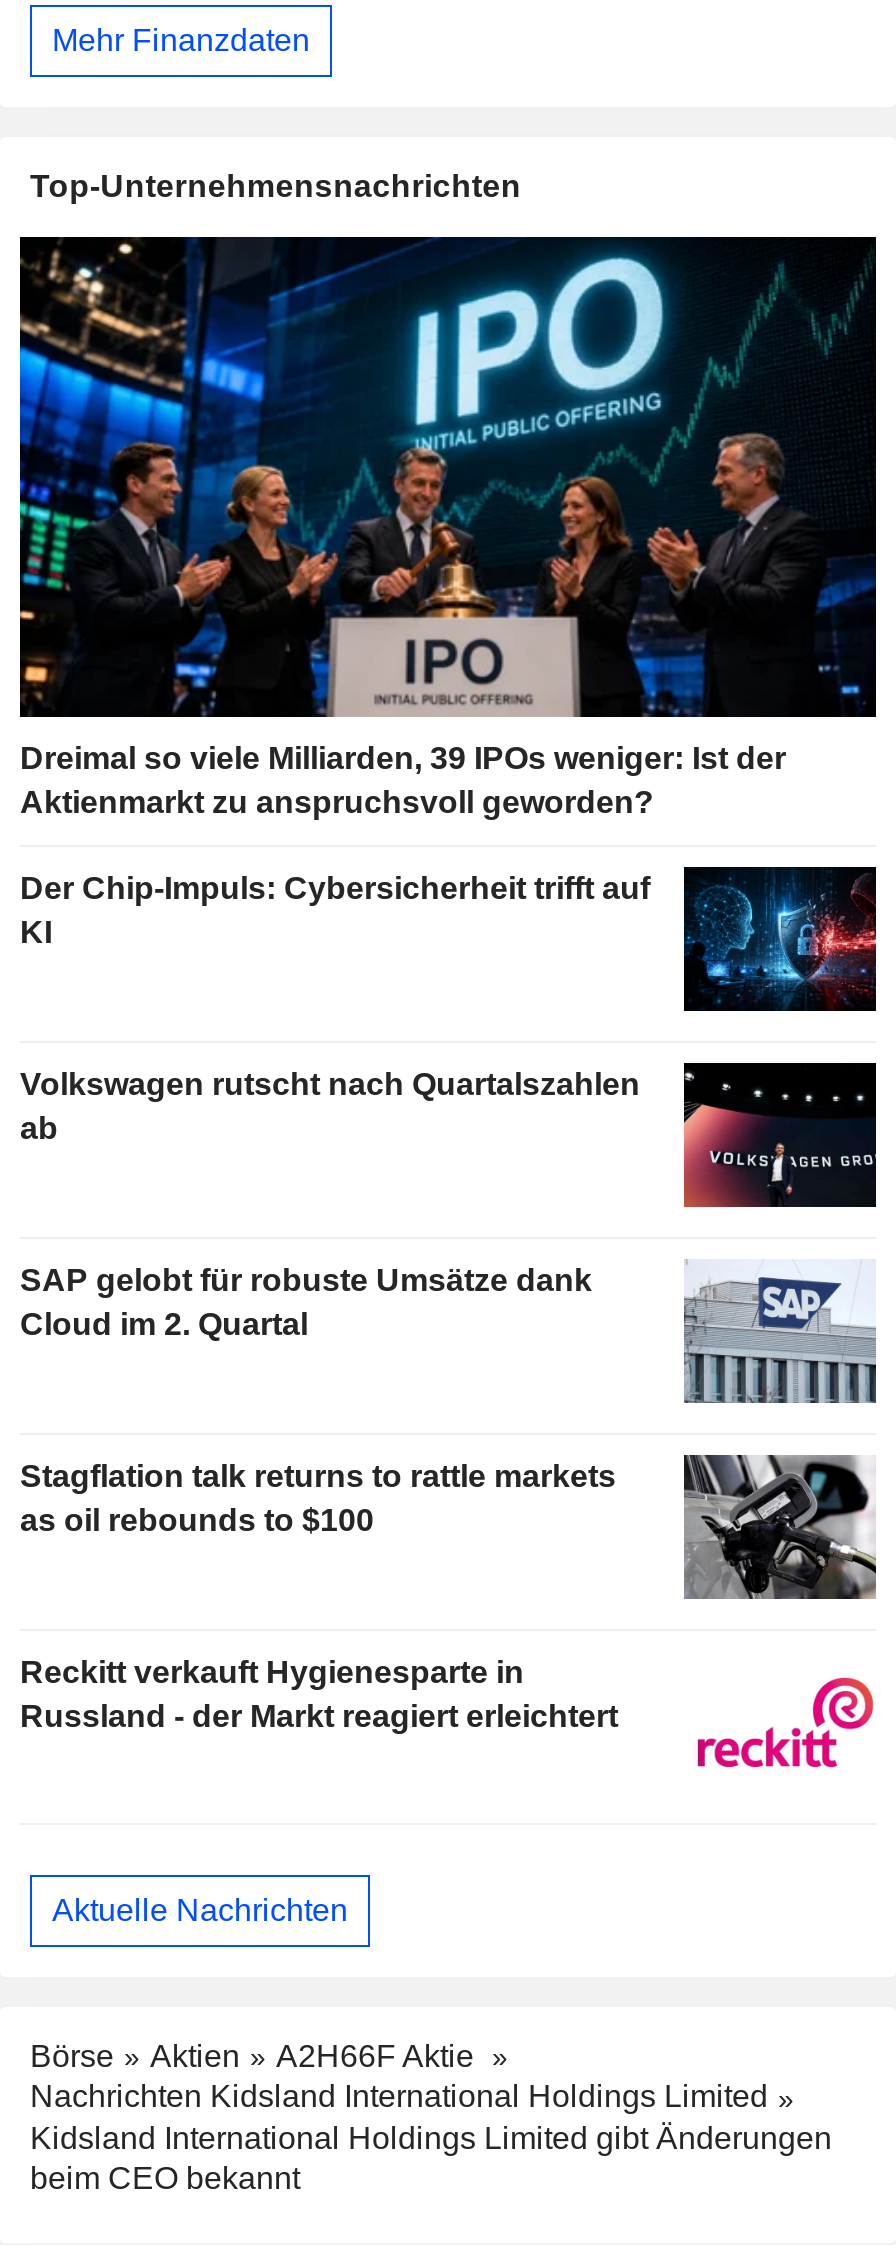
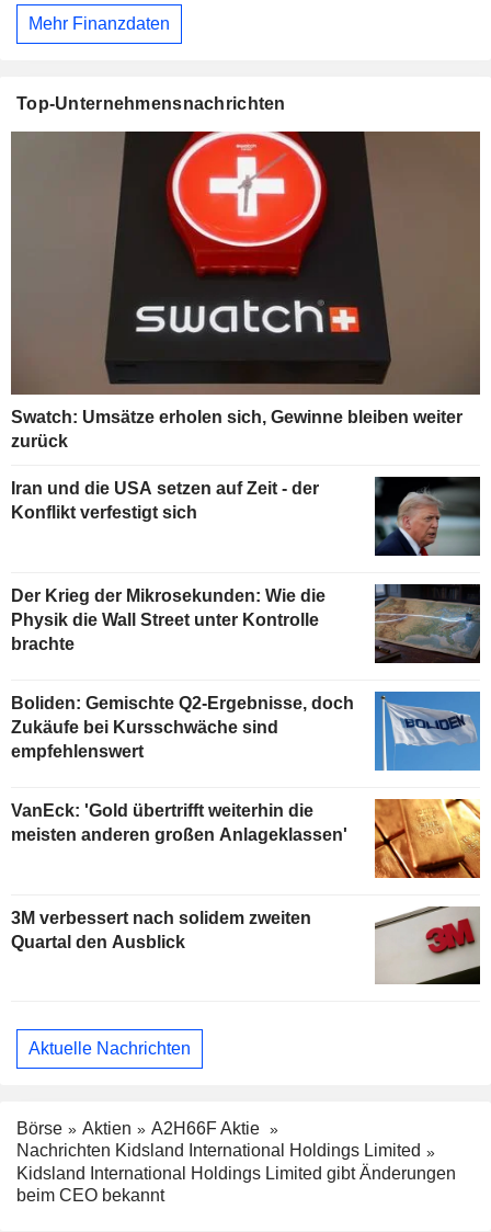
[18,235,878,820] [image] | Dreimal so viele Milliarden, 39 IPOs weniger: Ist der | Aktienmarkt zu anspruchsvoll geworden? -> [10,130,481,451] [image] | Swatch: Umsätze erholen sich, Gewinne bleiben weiter | zurück
[20,872,650,950] Der Chip-Impuls: Cybersicherheit trifft auf | KI -> [11,479,319,522] Iran und die USA setzen auf Zeit - der | Konflikt verfestigt sich
[684,869,878,1013] [image] -> [375,477,481,557] [image]
[20,1067,640,1145] Volkswagen rutscht nach Quartalszahlen | ab -> [11,587,326,653] Der Krieg der Mikrosekunden: Wie die | Physik die Wall Street unter Kontrolle | brachte
[682,1061,874,1209] [image] -> [374,583,480,664] [image]
[20,1263,592,1341] SAP gelobt für robuste Umsätze dank | Cloud im 2. Quartal -> [11,694,354,761] Boliden: Gemischte Q2-Ergebnisse, doch | Zukäufe bei Kursschwäche sind | empfehlenswert
[684,1259,878,1405] [image] -> [374,691,481,772] [image]
[20,1453,878,1601] [image] | Stagflation talk returns to rattle markets | as oil rebounds to $100 -> [11,798,481,879] [image] | VanEck: 'Gold übertrifft weiterhin die | meisten anderen großen Anlageklassen'
[20,1654,618,1732] Reckitt verkauft Hygienesparte in | Russland - der Markt reagiert erleichtert -> [11,908,311,951] 3M verbessert nach solidem zweiten | Quartal den Ausblick
[684,1651,876,1793] [image] -> [374,905,481,985] [image]

